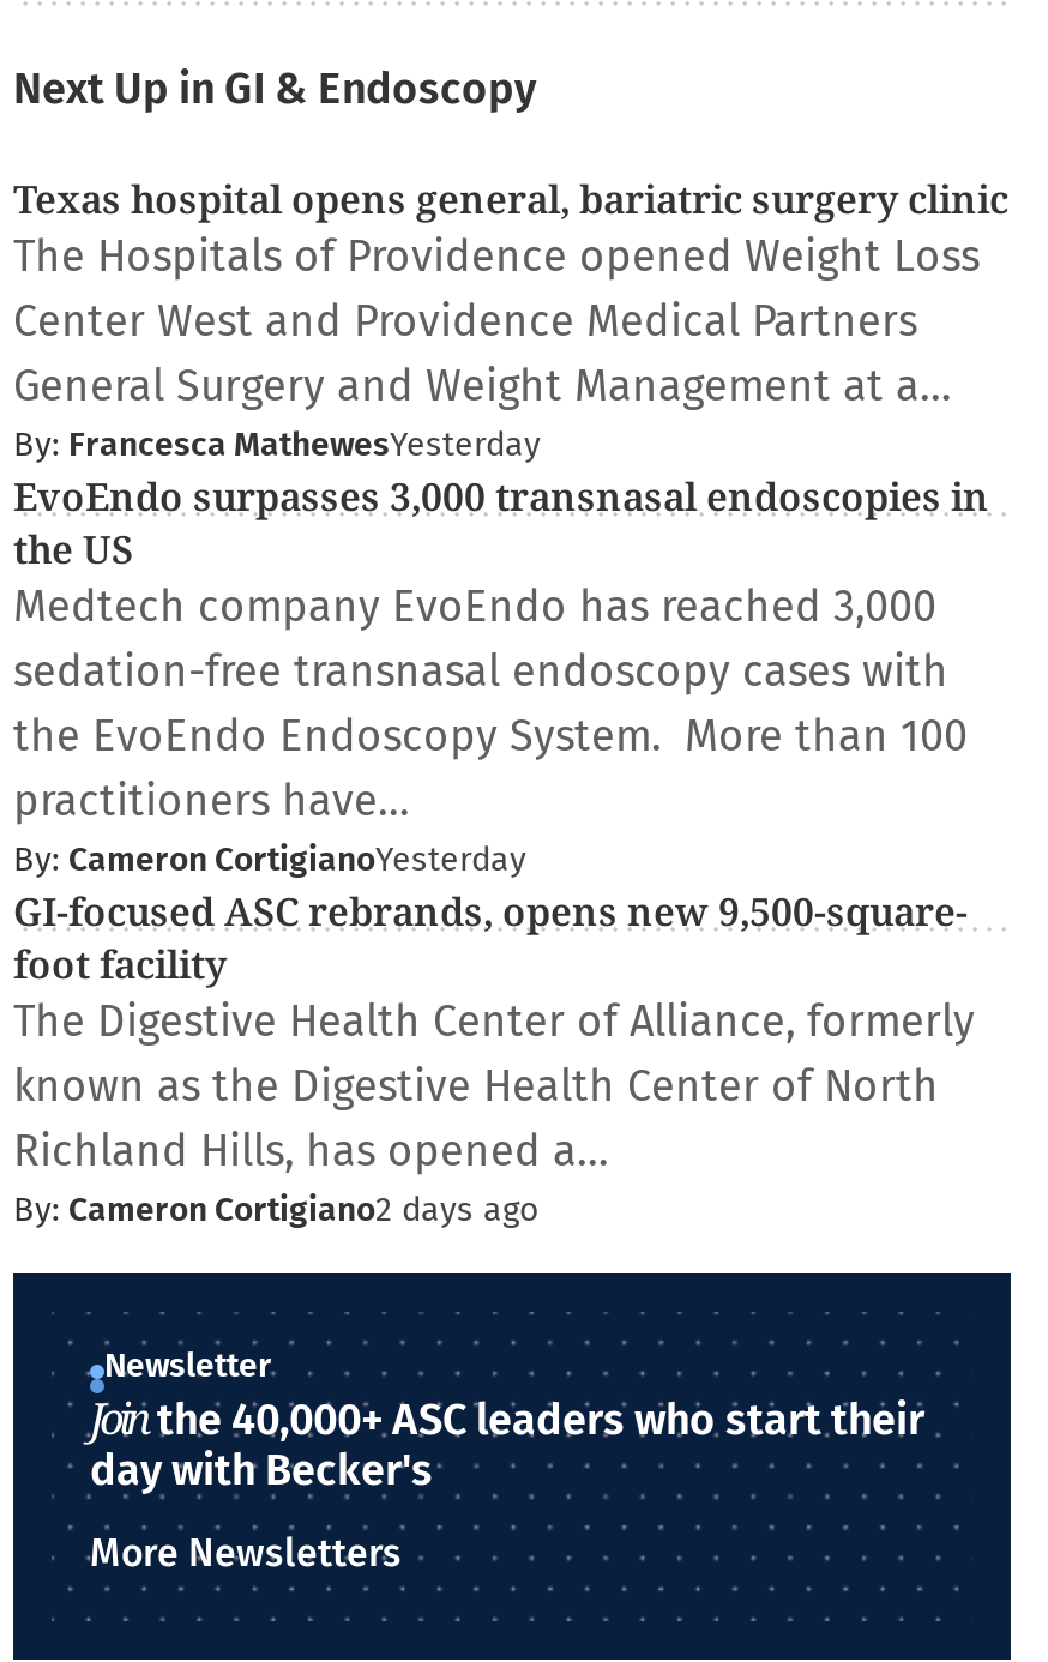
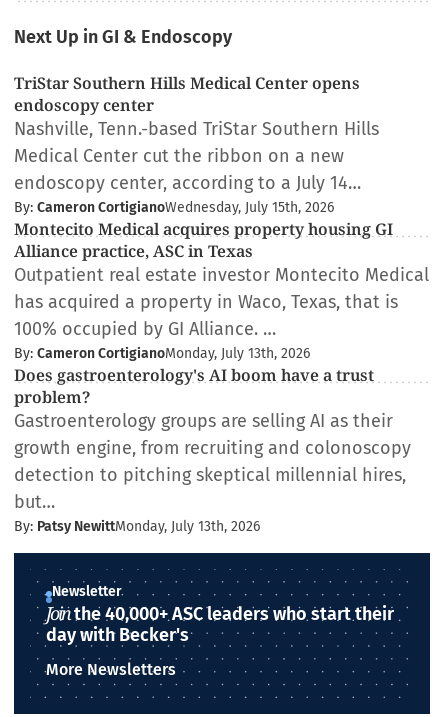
[13,173,1008,1230] Texas hospital opens general, bariatric surgery clinic | The Hospitals of Providence opened Weight Loss | Center West and Providence Medical Partners | General Surgery and Weight Management at a… | By: Francesca MathewesYesterday | EvoEndo surpasses 3,000 transnasal endoscopies in | the US | Medtech company EvoEndo has reached 3,000 | sedation-free transnasal endoscopy cases with | the EvoEndo Endoscopy System. More than 100 | practitioners have… | By: Cameron CortigianoYesterday | GI-focused ASC rebrands, opens new 9,500-square- | foot facility | The Digestive Health Center of Alliance, formerly | known as the Digestive Health Center of North | Richland Hills, has opened a… | By: Cameron Cortigiano2 days ago -> [14,72,429,535] TriStar Southern Hills Medical Center opens | endoscopy center | Nashville, Tenn.-based TriStar Southern Hills | Medical Center cut the ribbon on a new | endoscopy center, according to a July 14… | By: Cameron CortigianoWednesday, July 15th, 2026 | Montecito Medical acquires property housing GI | Alliance practice, ASC in Texas | Outpatient real estate investor Montecito Medical | has acquired a property in Waco, Texas, that is | 100% occupied by GI Alliance. … | By: Cameron CortigianoMonday, July 13th, 2026 | Does gastroenterology's AI boom have a trust | problem? | Gastroenterology groups are selling AI as their | growth engine, from recruiting and colonoscopy | detection to pitching skeptical millennial hires, | but… | By: Patsy NewittMonday, July 13th, 2026

